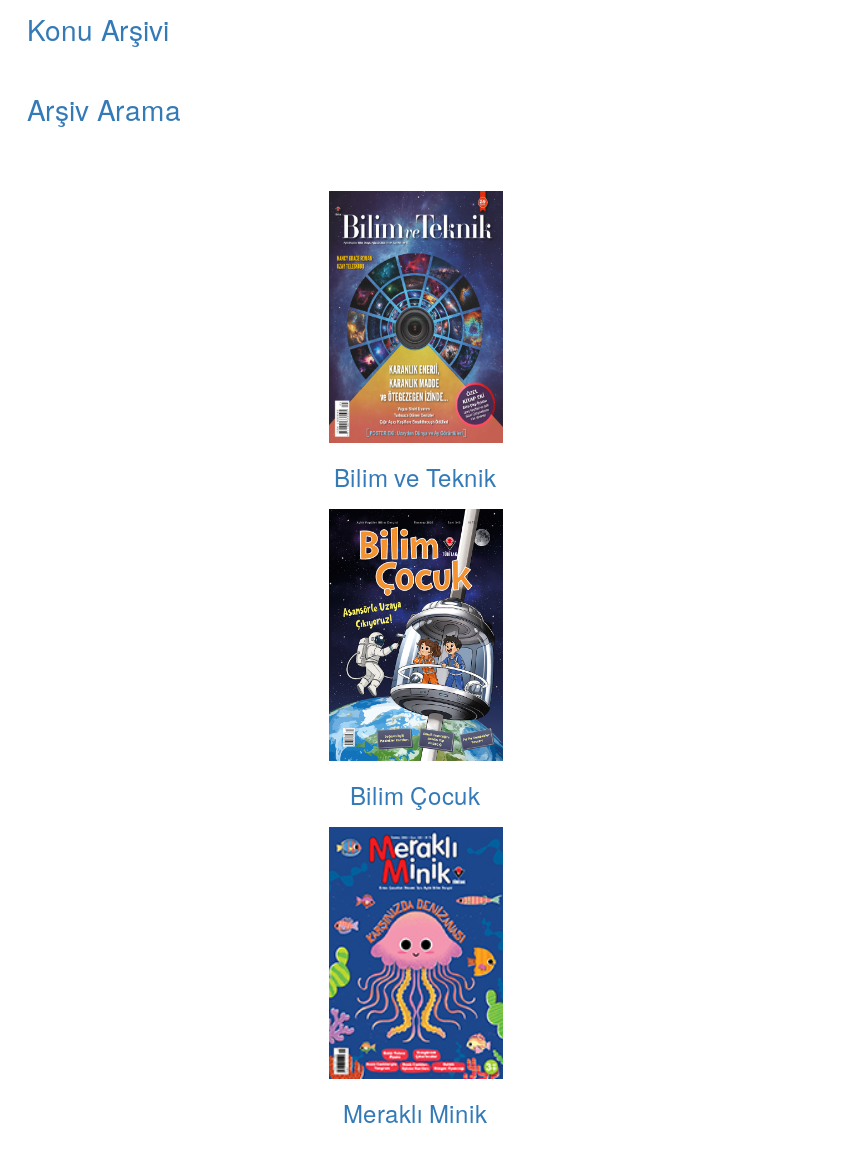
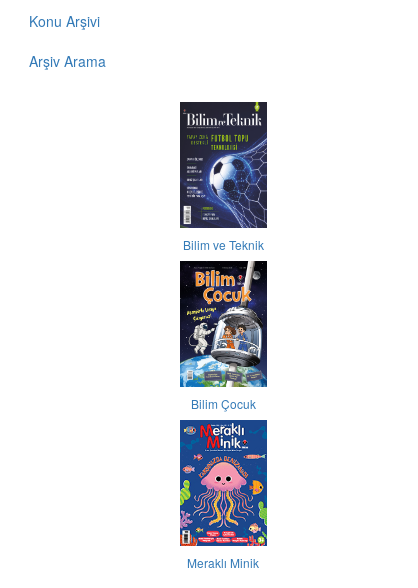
[327,189,505,445] [image] -> [179,101,268,229] [image]

